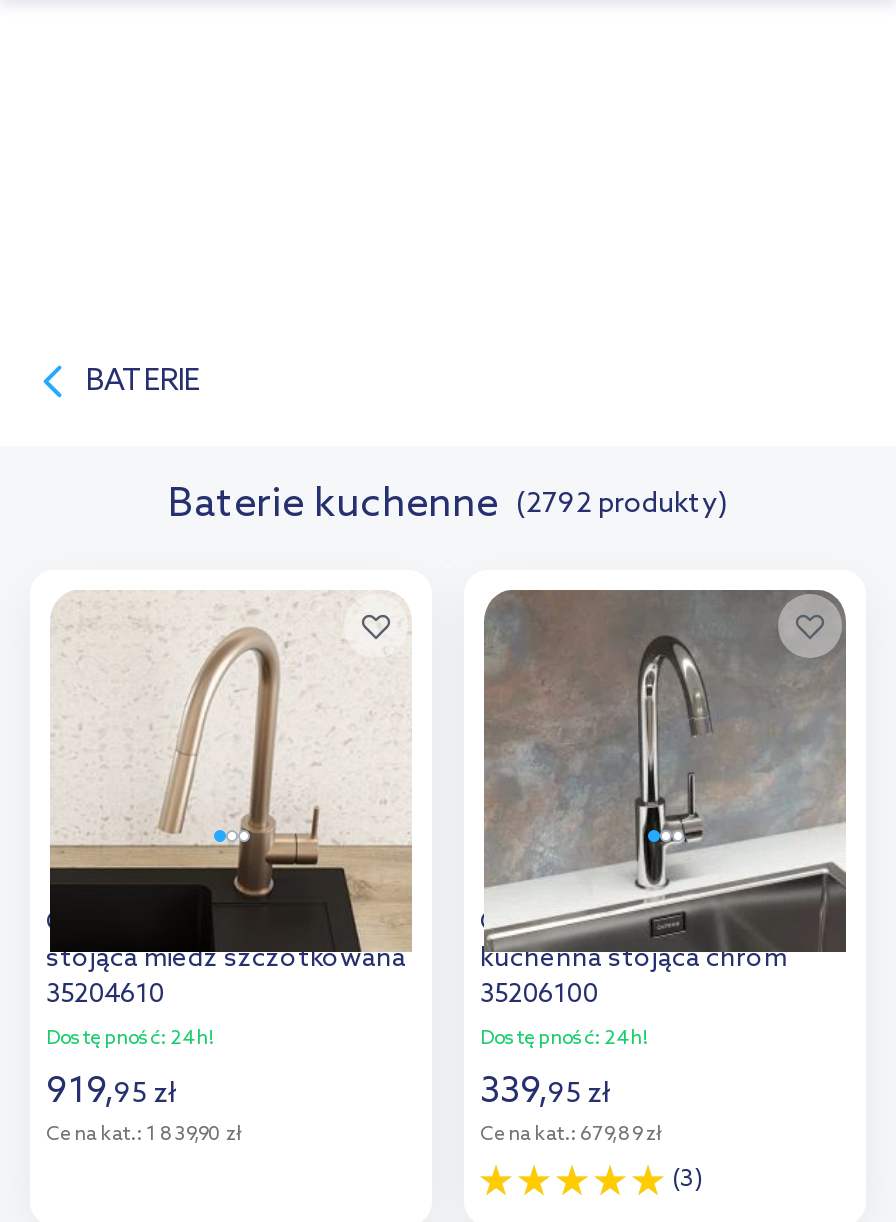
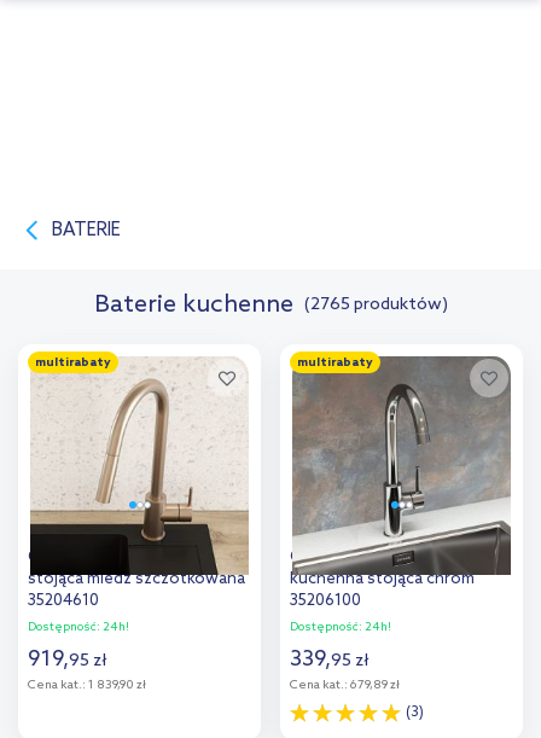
none -> [297,355,373,370] multirabaty
[168,482,728,530] Baterie kuchenne (2792 produkty) -> [35,291,447,370] Baterie kuchenne (2765 produktów) | multirabaty

